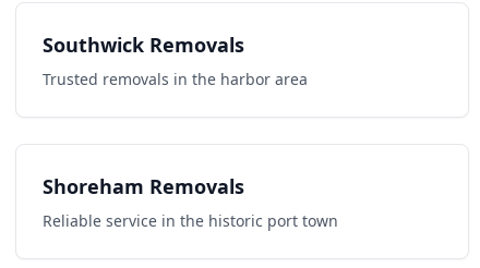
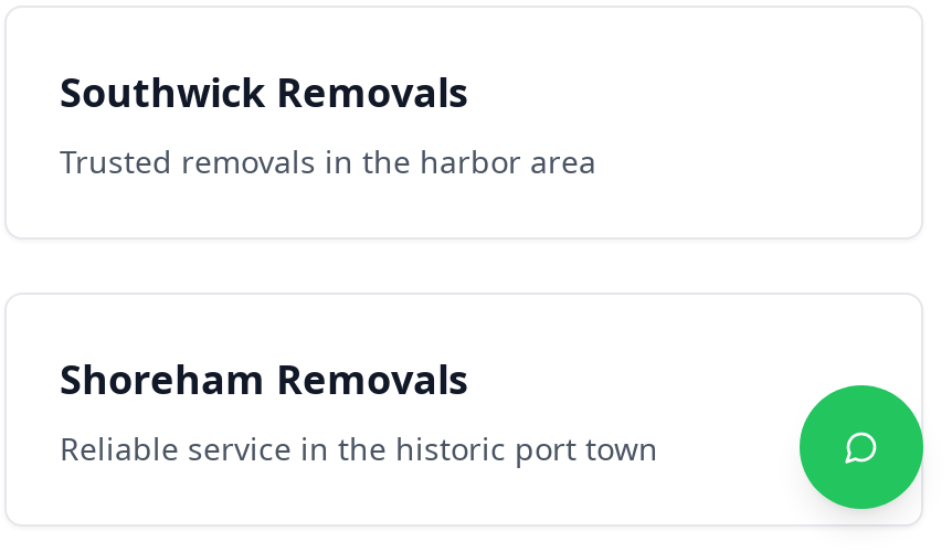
none -> [797,383,925,513] [image]

